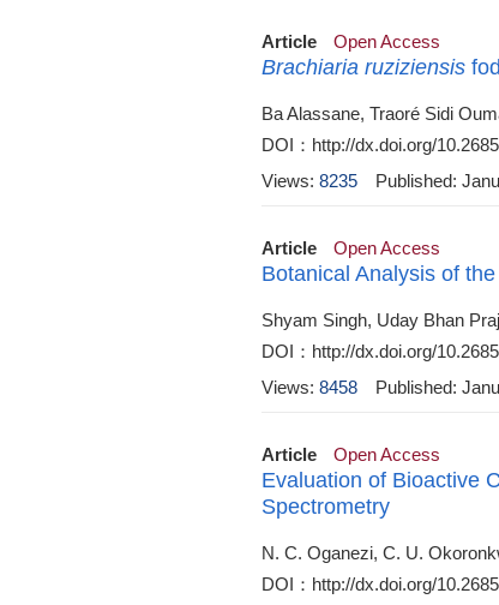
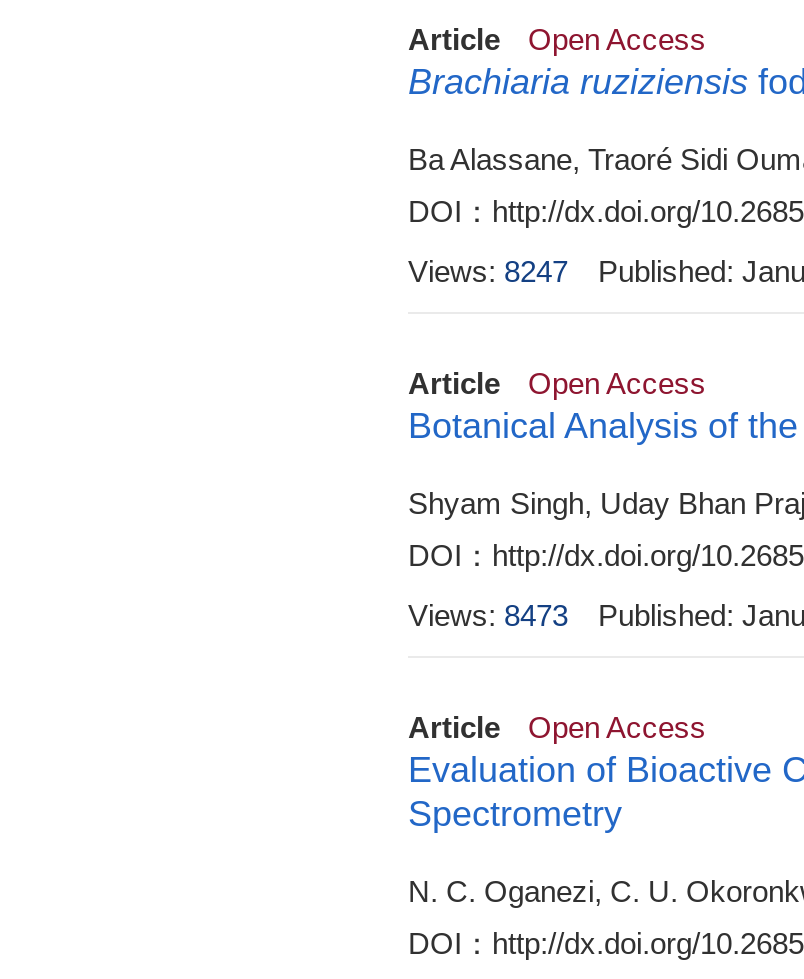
[261,170,357,191] Views: 8235 -> [408,254,568,288] Views: 8247
[261,377,357,397] Views: 8458 -> [408,598,568,632] Views: 8473

